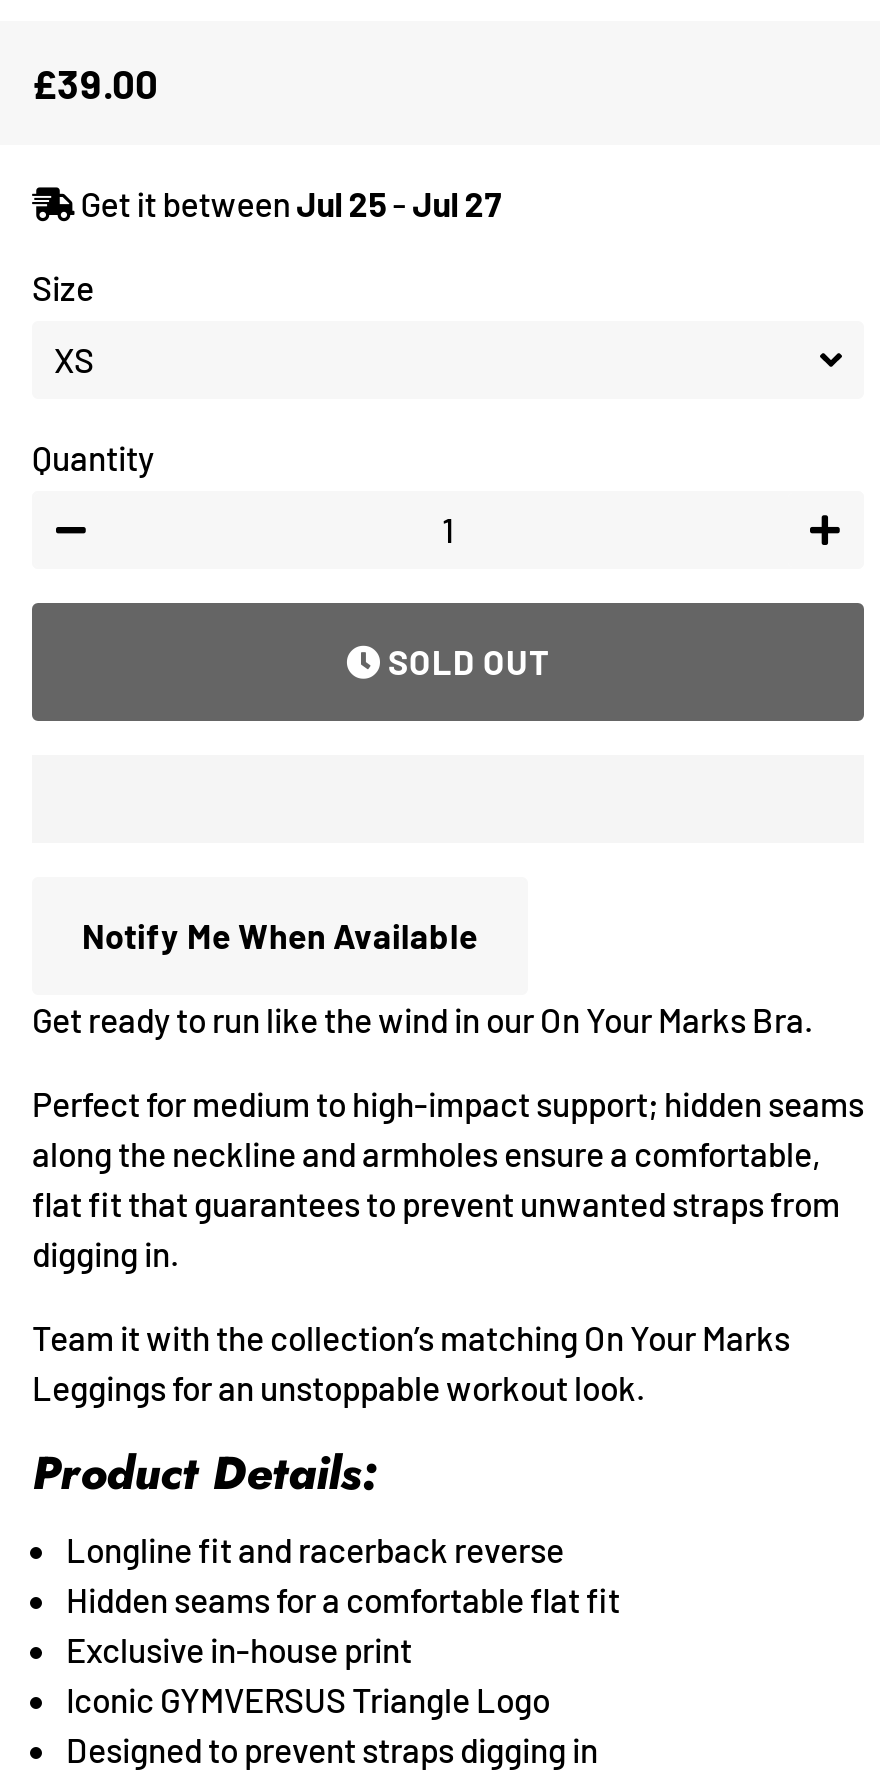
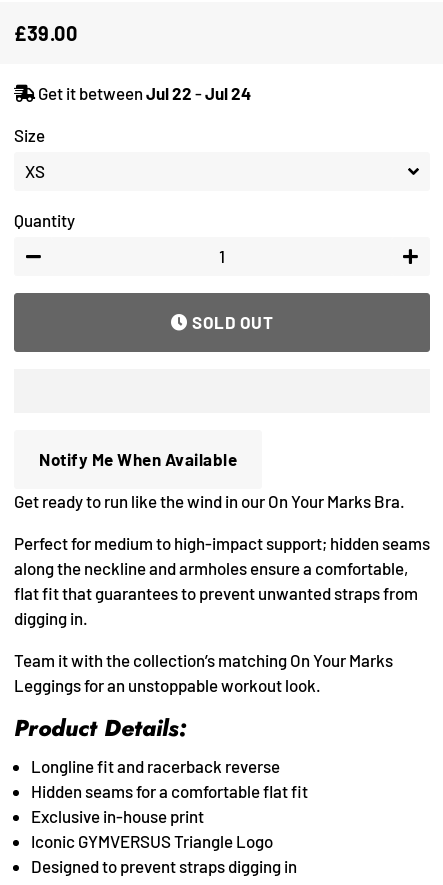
[80,183,500,223] Get it between Jul 25 - Jul 27 -> [38,83,251,103] Get it between Jul 22 - Jul 24

